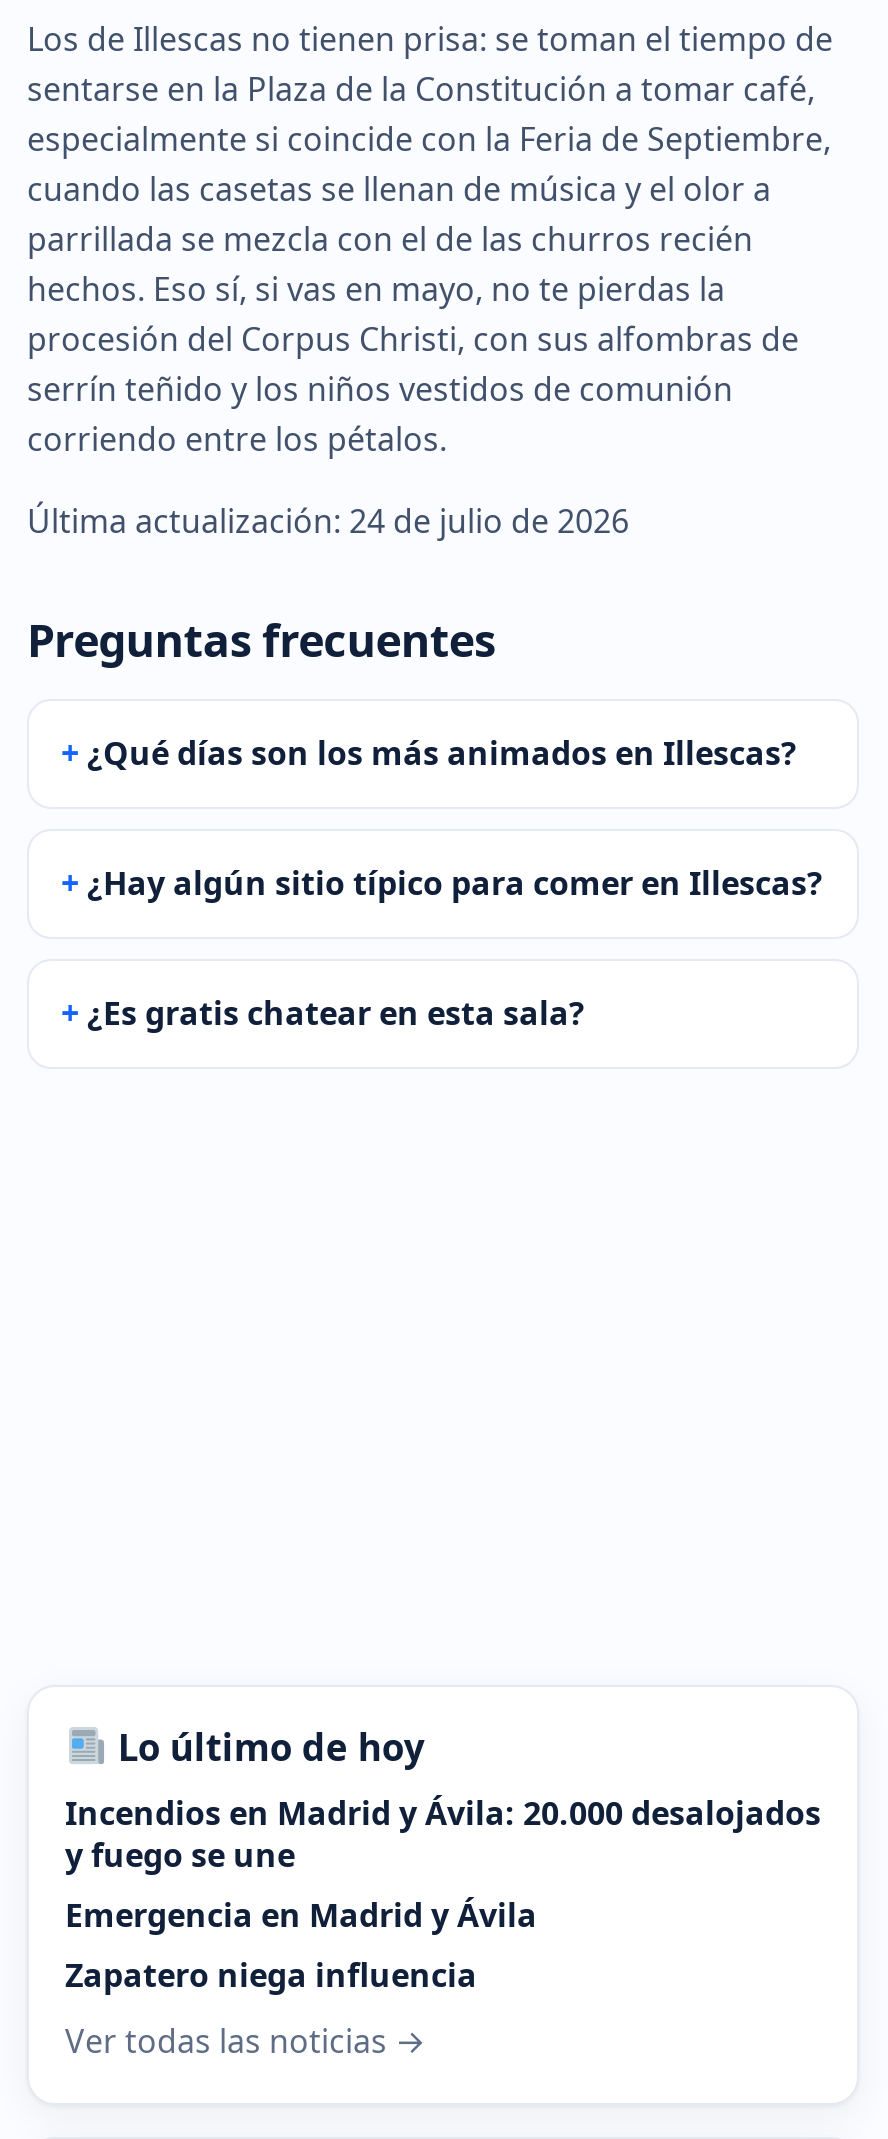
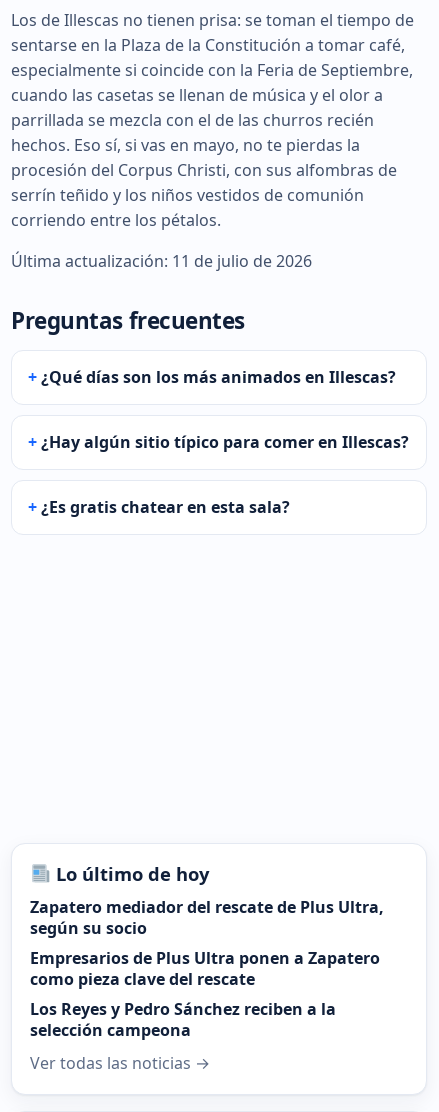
[27,498,629,542] Última actualización: 24 de julio de 2026 -> [11,249,312,271] Última actualización: 11 de julio de 2026
[65,1790,821,1996] Incendios en Madrid y Ávila: 20.000 desalojados | y fuego se une | Emergencia en Madrid y Ávila | Zapatero niega influencia -> [30,895,384,1040] Zapatero mediador del rescate de Plus Ultra, | según su socio | Empresarios de Plus Ultra ponen a Zapatero | como pieza clave del rescate | Los Reyes y Pedro Sánchez reciben a la | selección campeona

